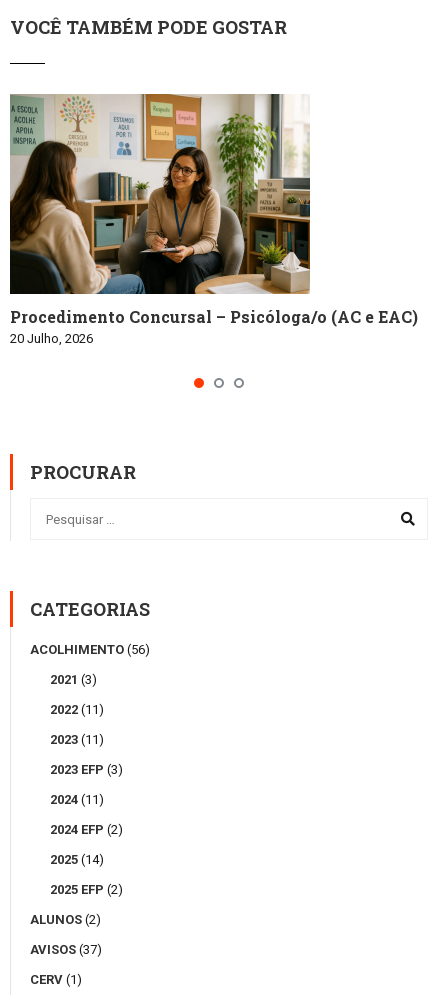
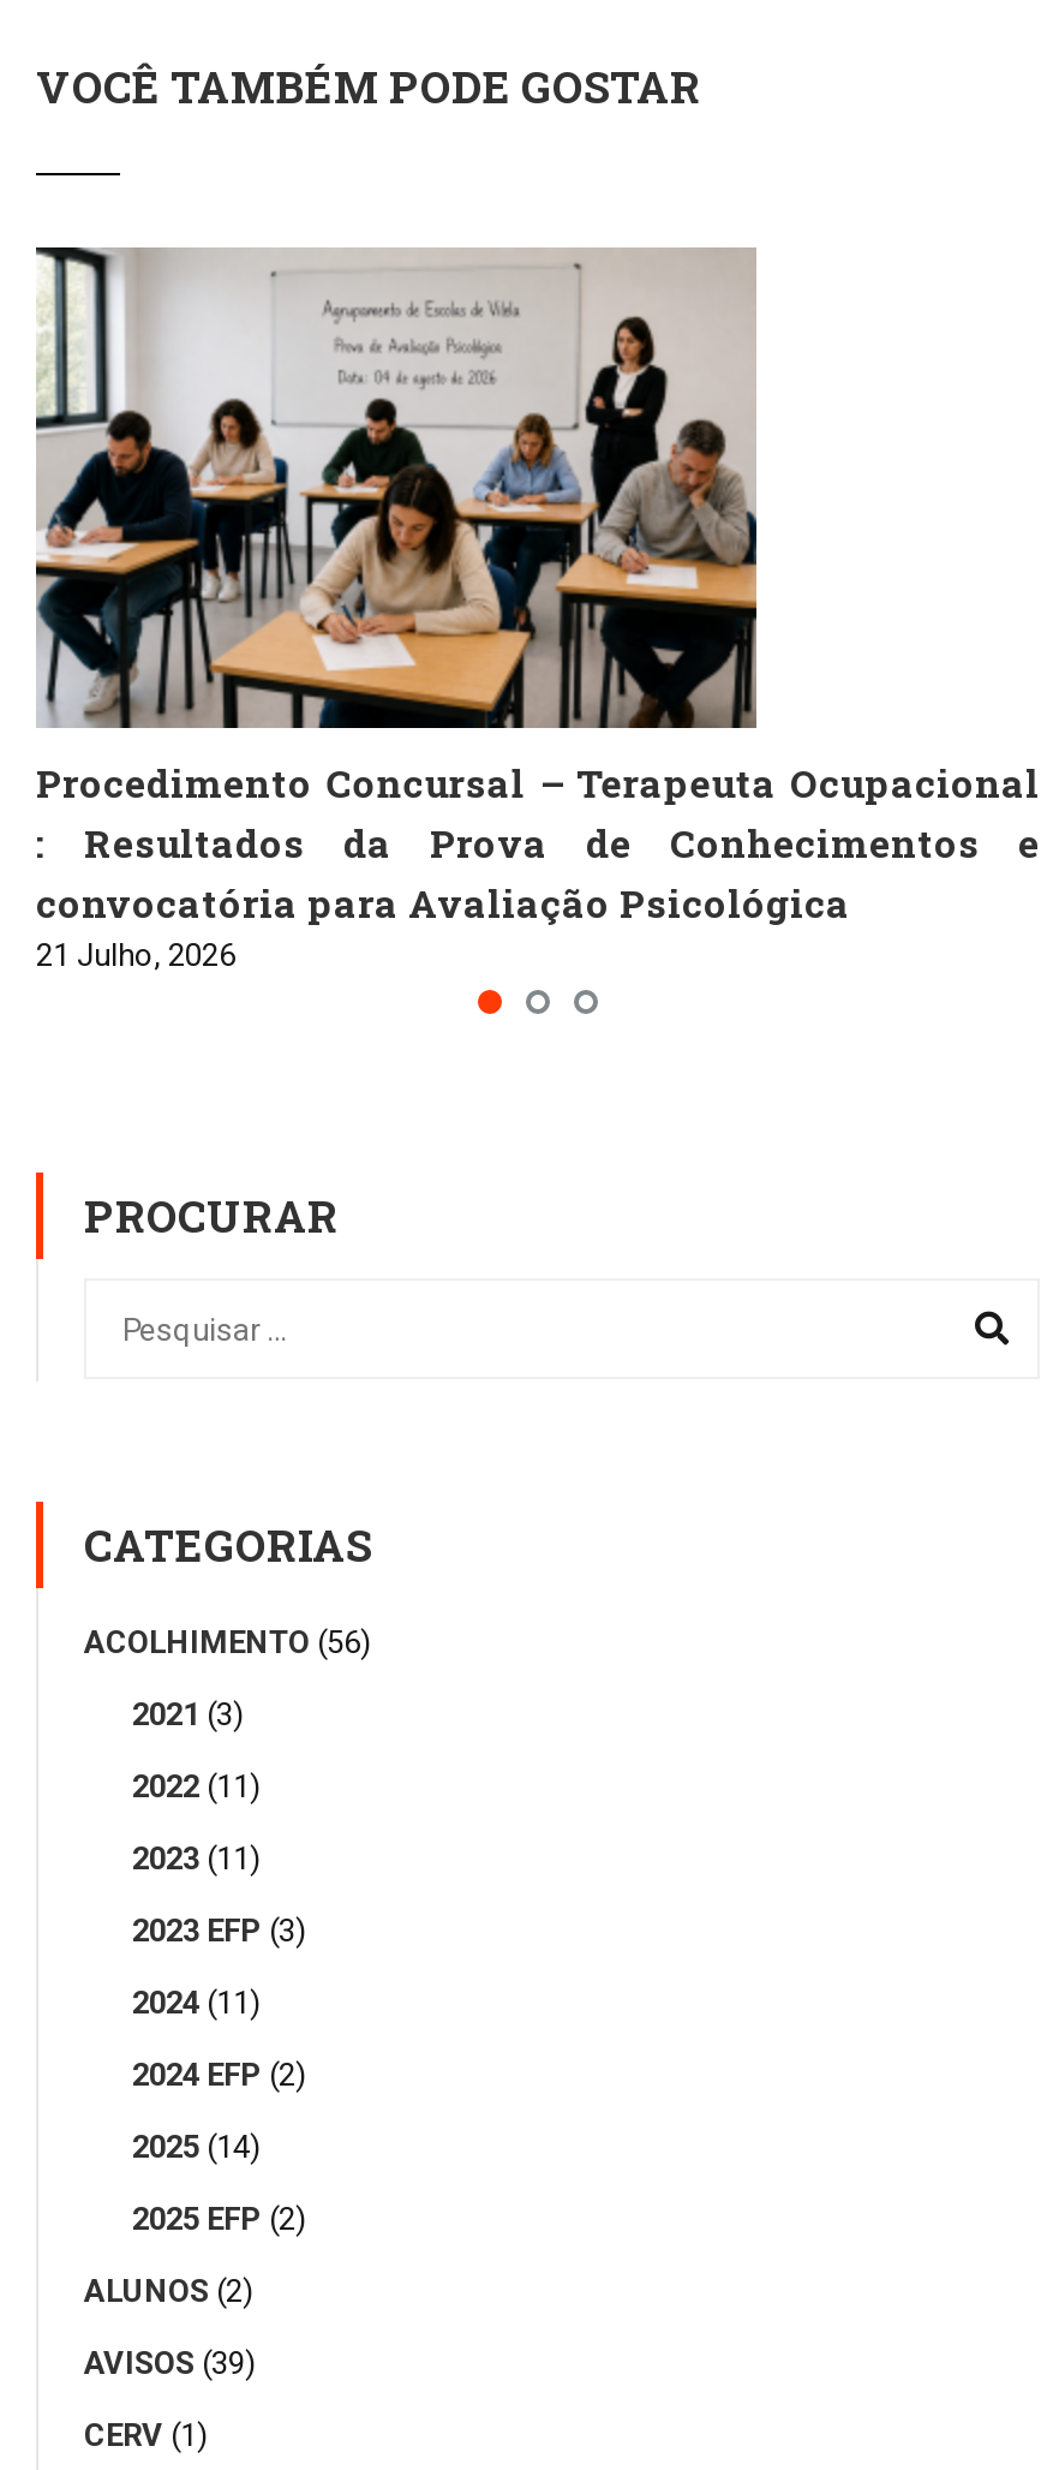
[9,94,418,346] [image] | Procedimento Concursal – Psicóloga/o (AC e EAC) | 20 Julho, 2026 -> [36,247,1040,974] [image] | Procedimento Concursal – Terapeuta Ocupacional | : Resultados da Prova de Conhecimentos e | convocatória para Avaliação Psicológica | 21 Julho, 2026
[30,942,102,957] AVISOS (37) -> [84,2344,257,2380] AVISOS (39)

